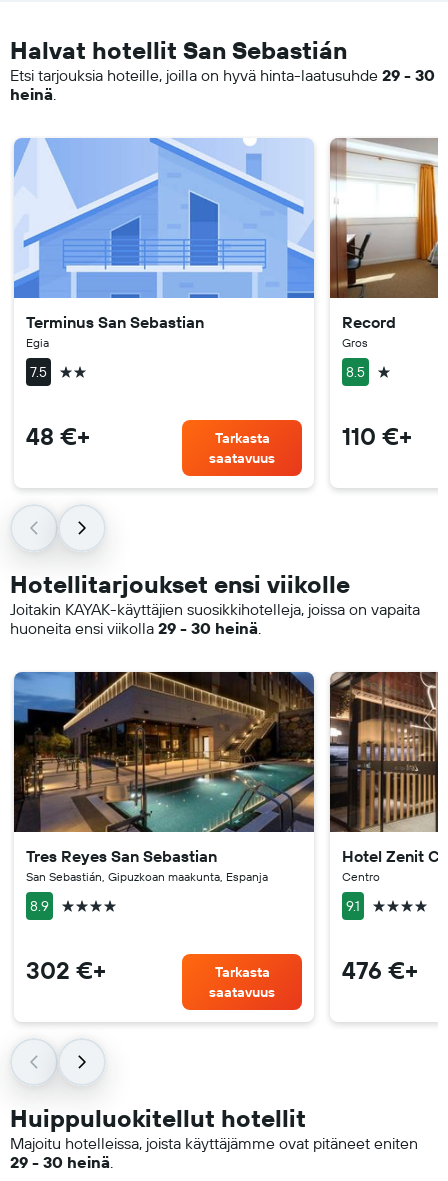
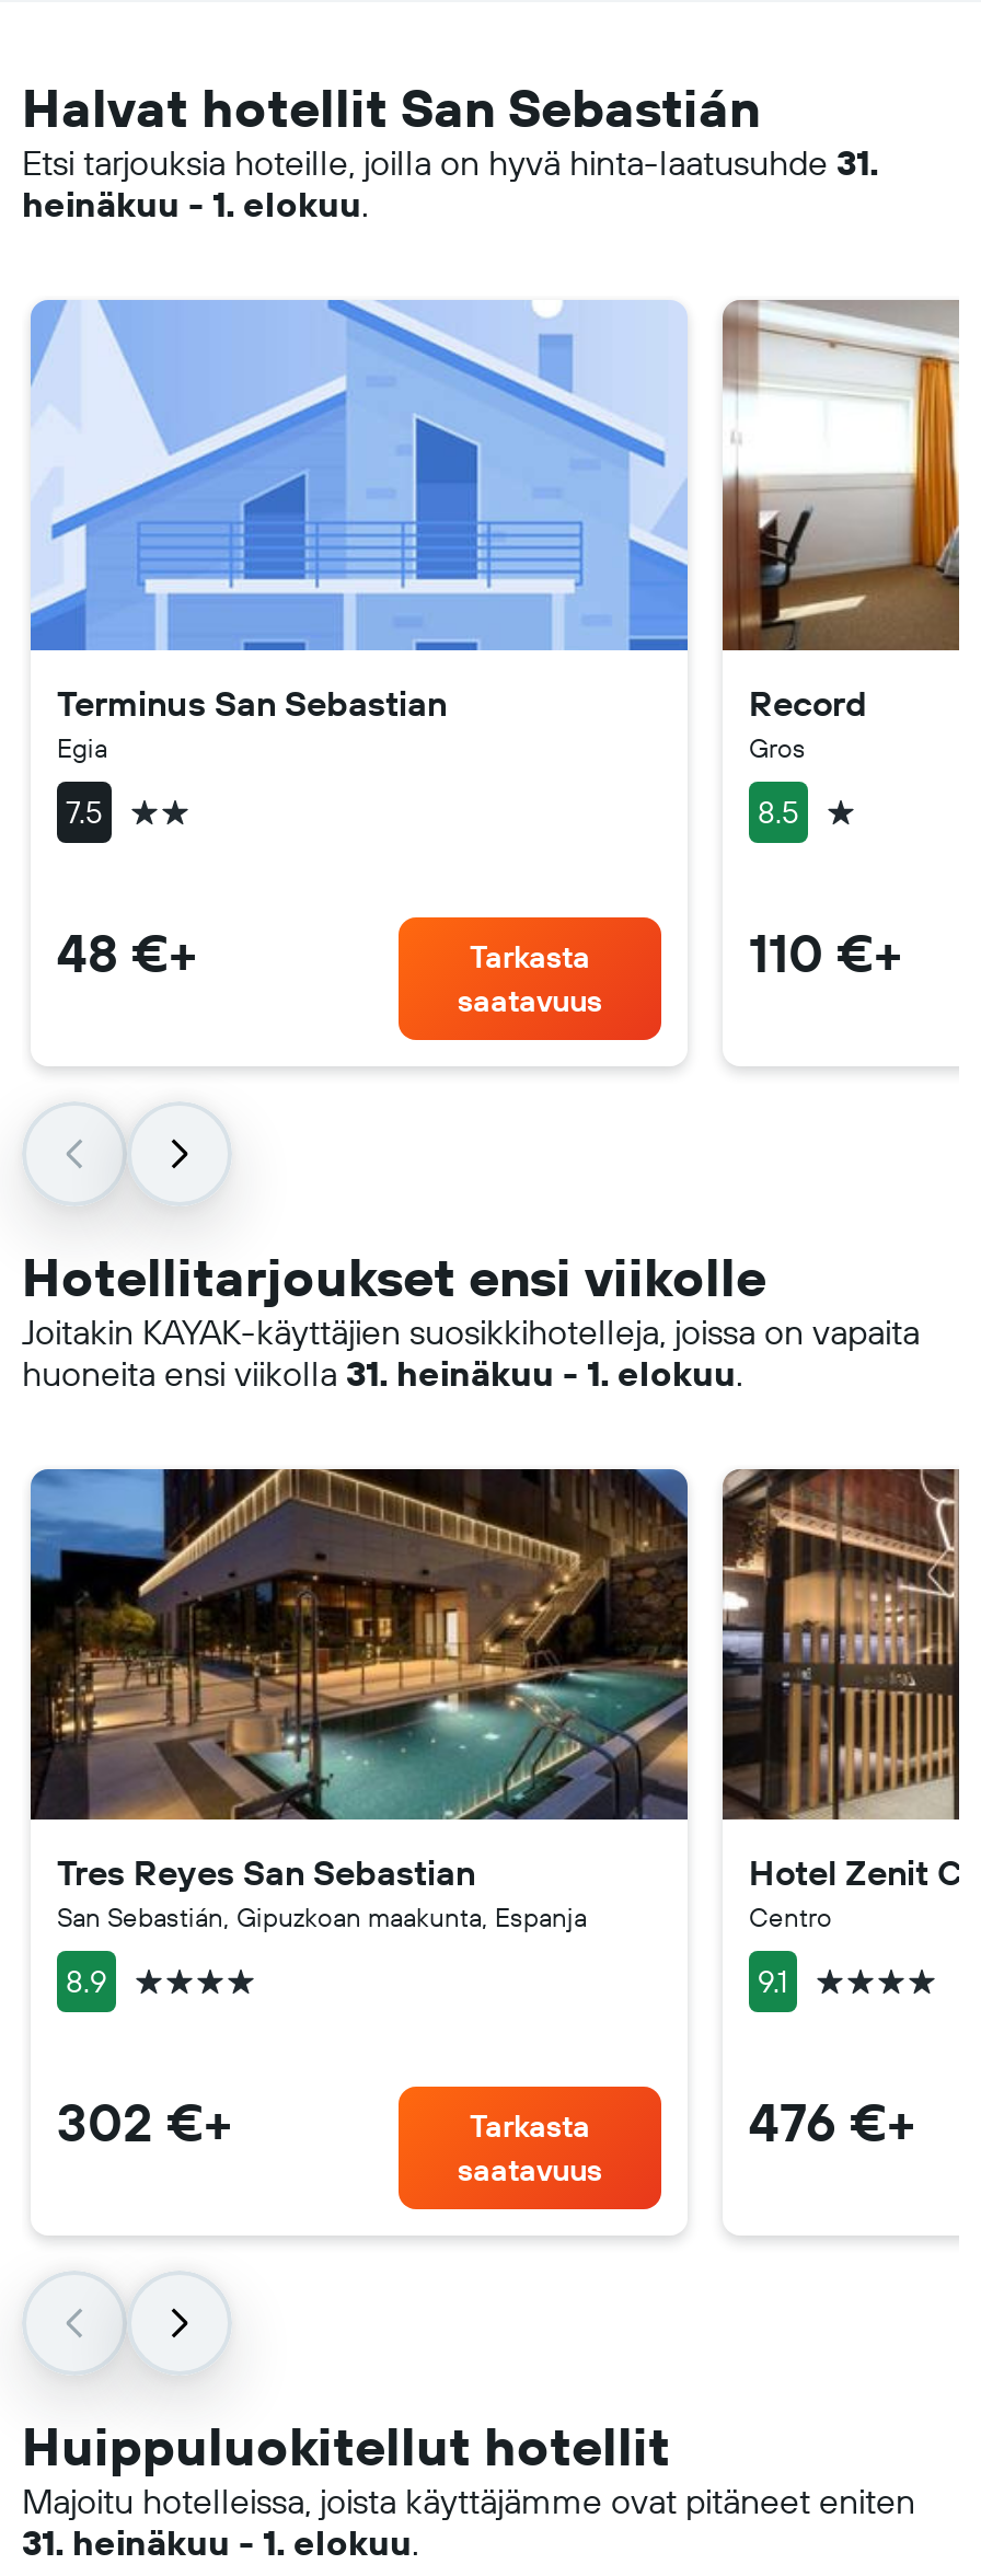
[10,65,435,104] Etsi tarjouksia hoteille, joilla on hyvä hinta-laatusuhde 29 - 30 | heinä. -> [22,140,878,226] Etsi tarjouksia hoteille, joilla on hyvä hinta-laatusuhde 31. | heinäkuu - 1. elokuu.
[10,618,261,638] huoneita ensi viikolla 29 - 30 heinä. -> [22,1351,742,1395] huoneita ensi viikolla 31. heinäkuu - 1. elokuu.
[10,1152,113,1172] 29 - 30 heinä. -> [22,2520,418,2564] 31. heinäkuu - 1. elokuu.

